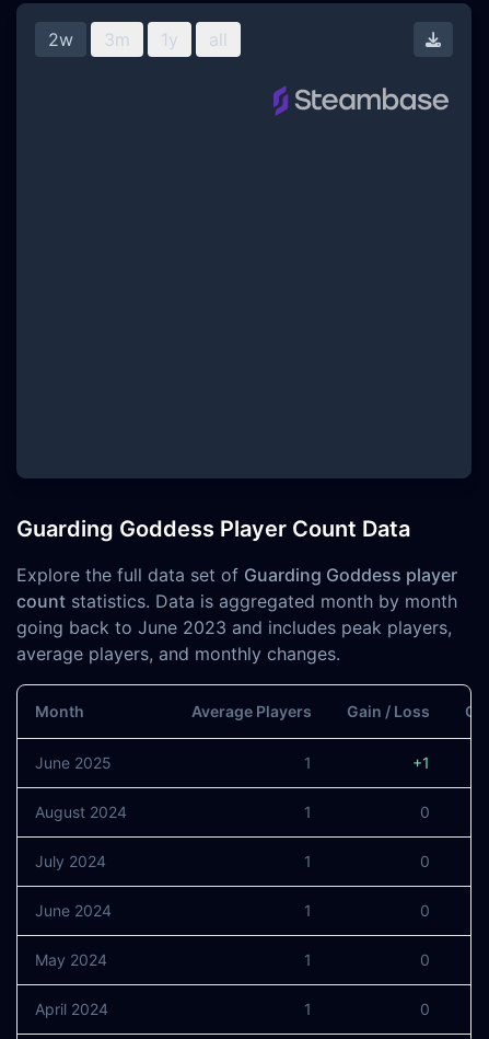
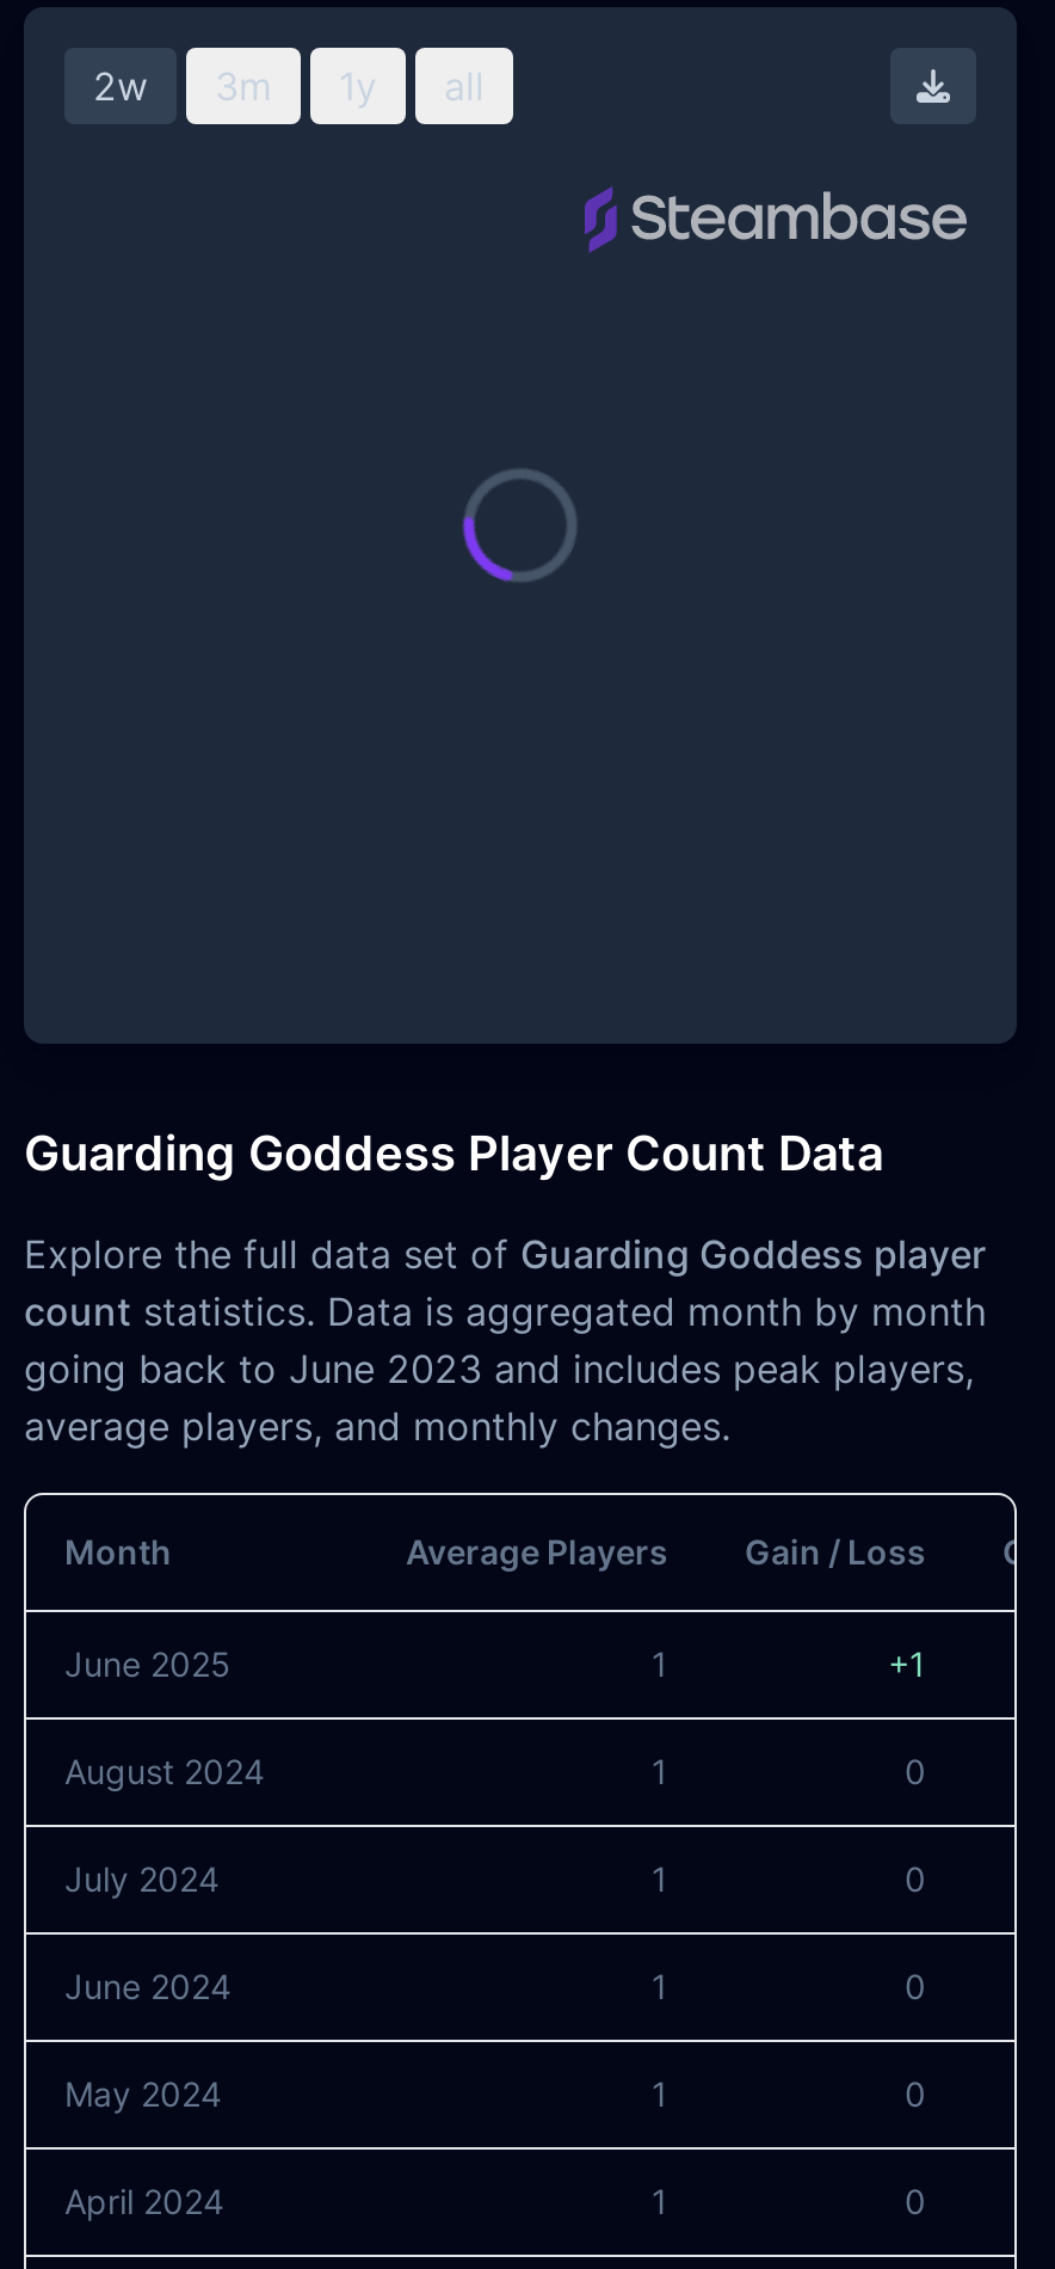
none -> [461,471,575,583] [image]

